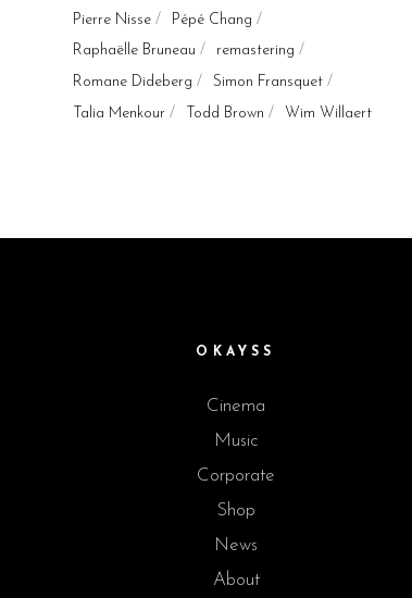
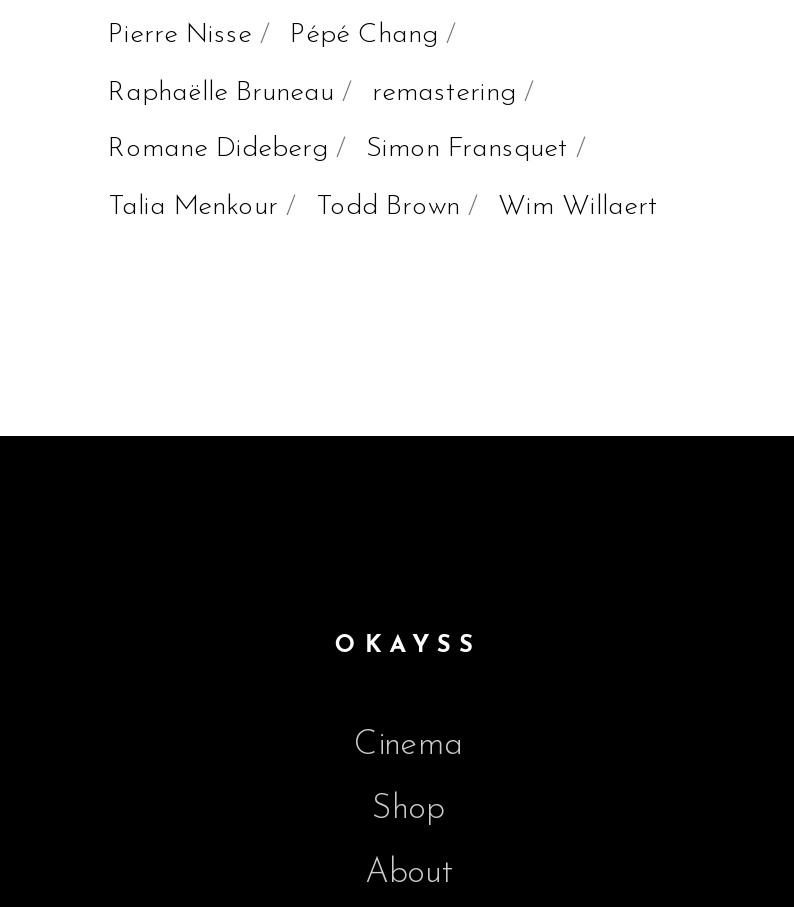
[197,432,275,485] Music | Corporate -> none
[214,536,258,554] News -> none

